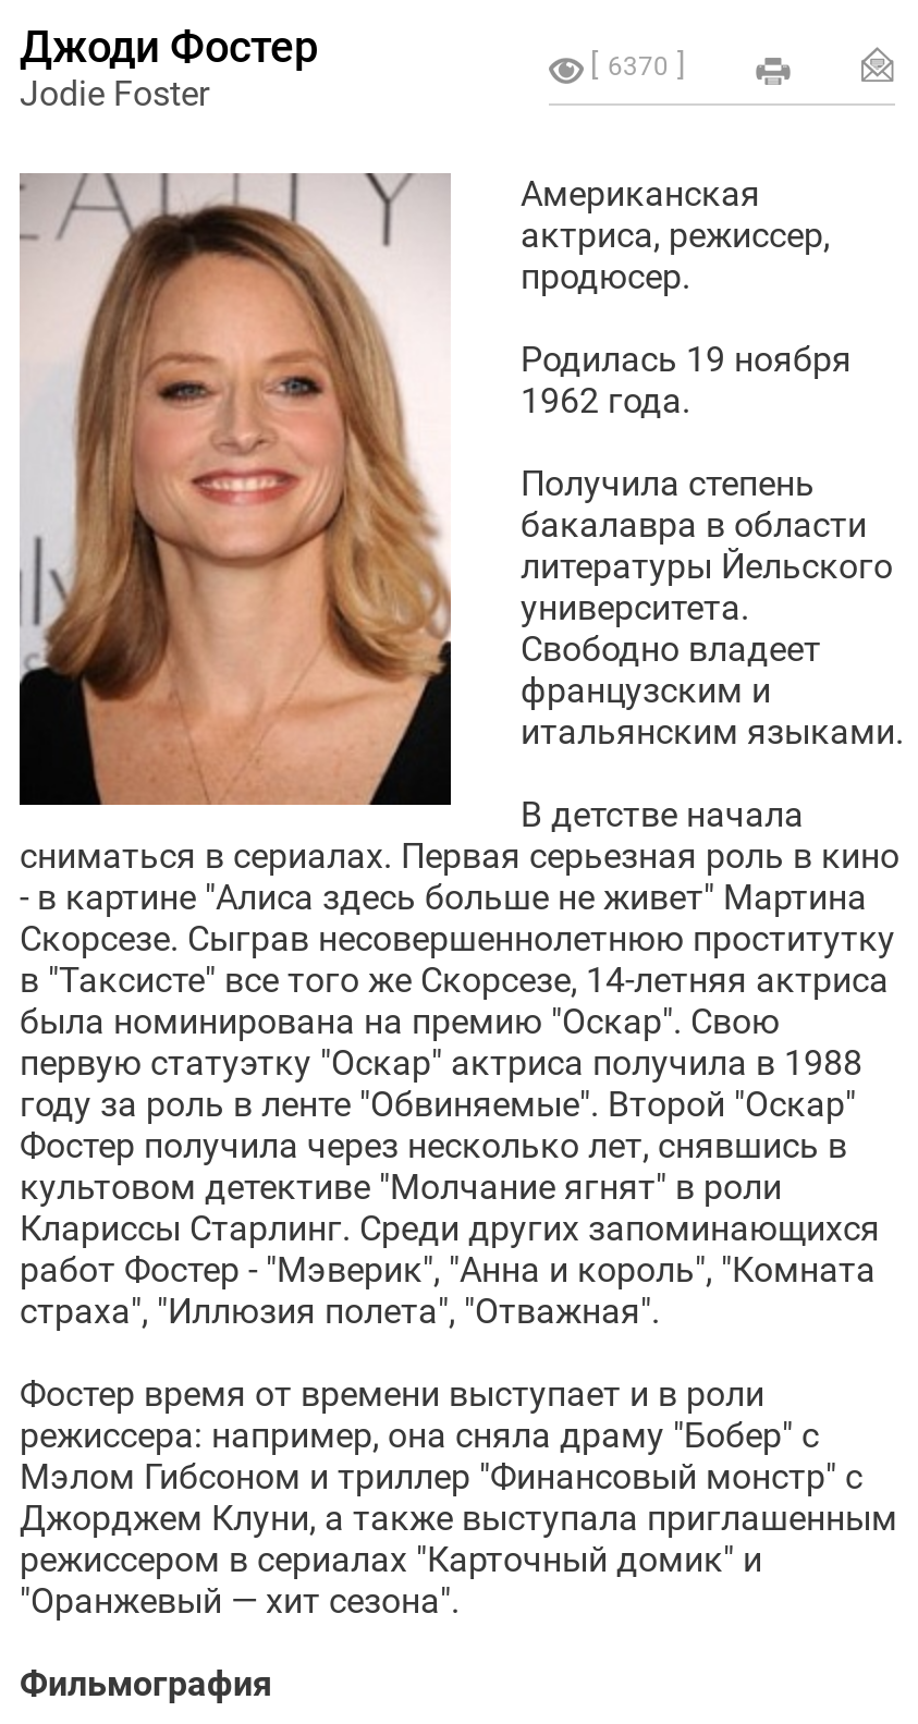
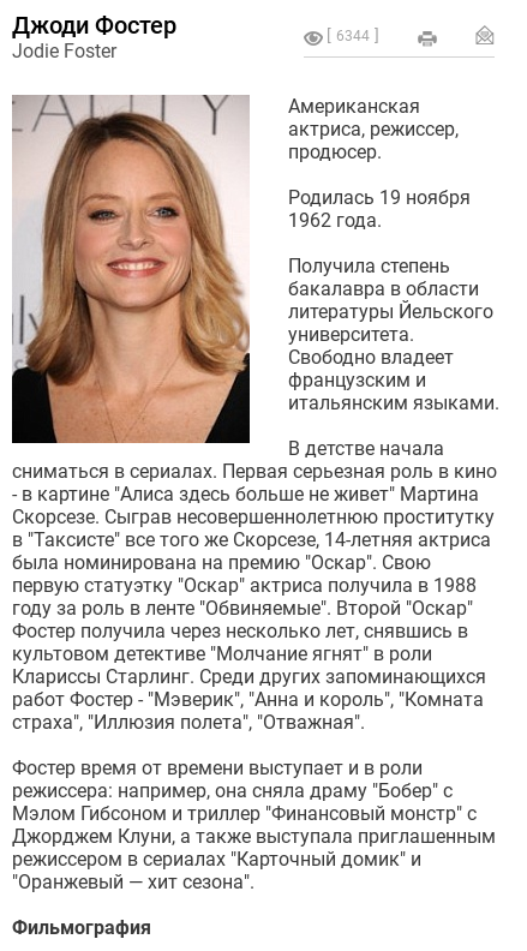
[608,51,669,82] 6370 -> [336,28,370,44] 6344

